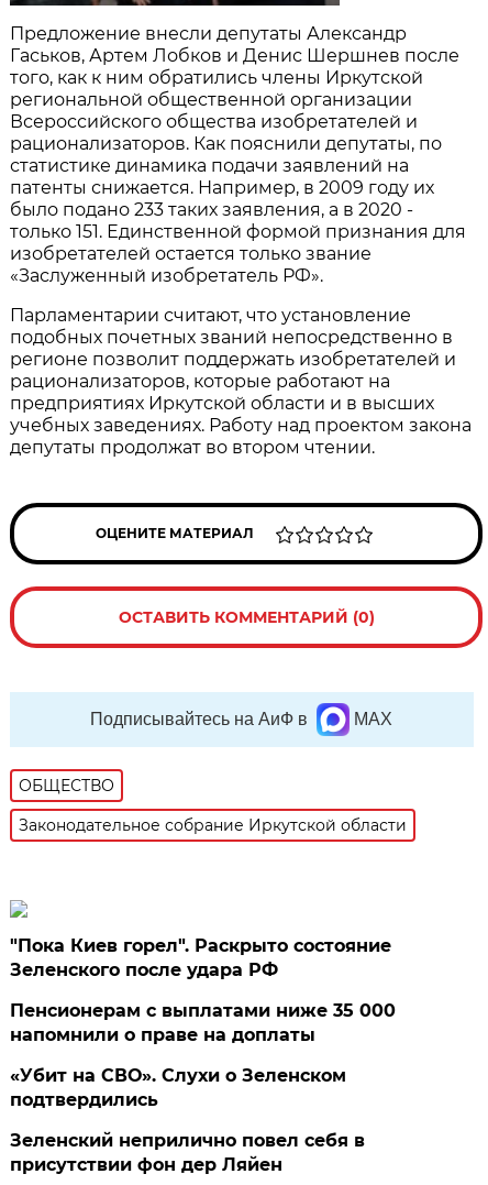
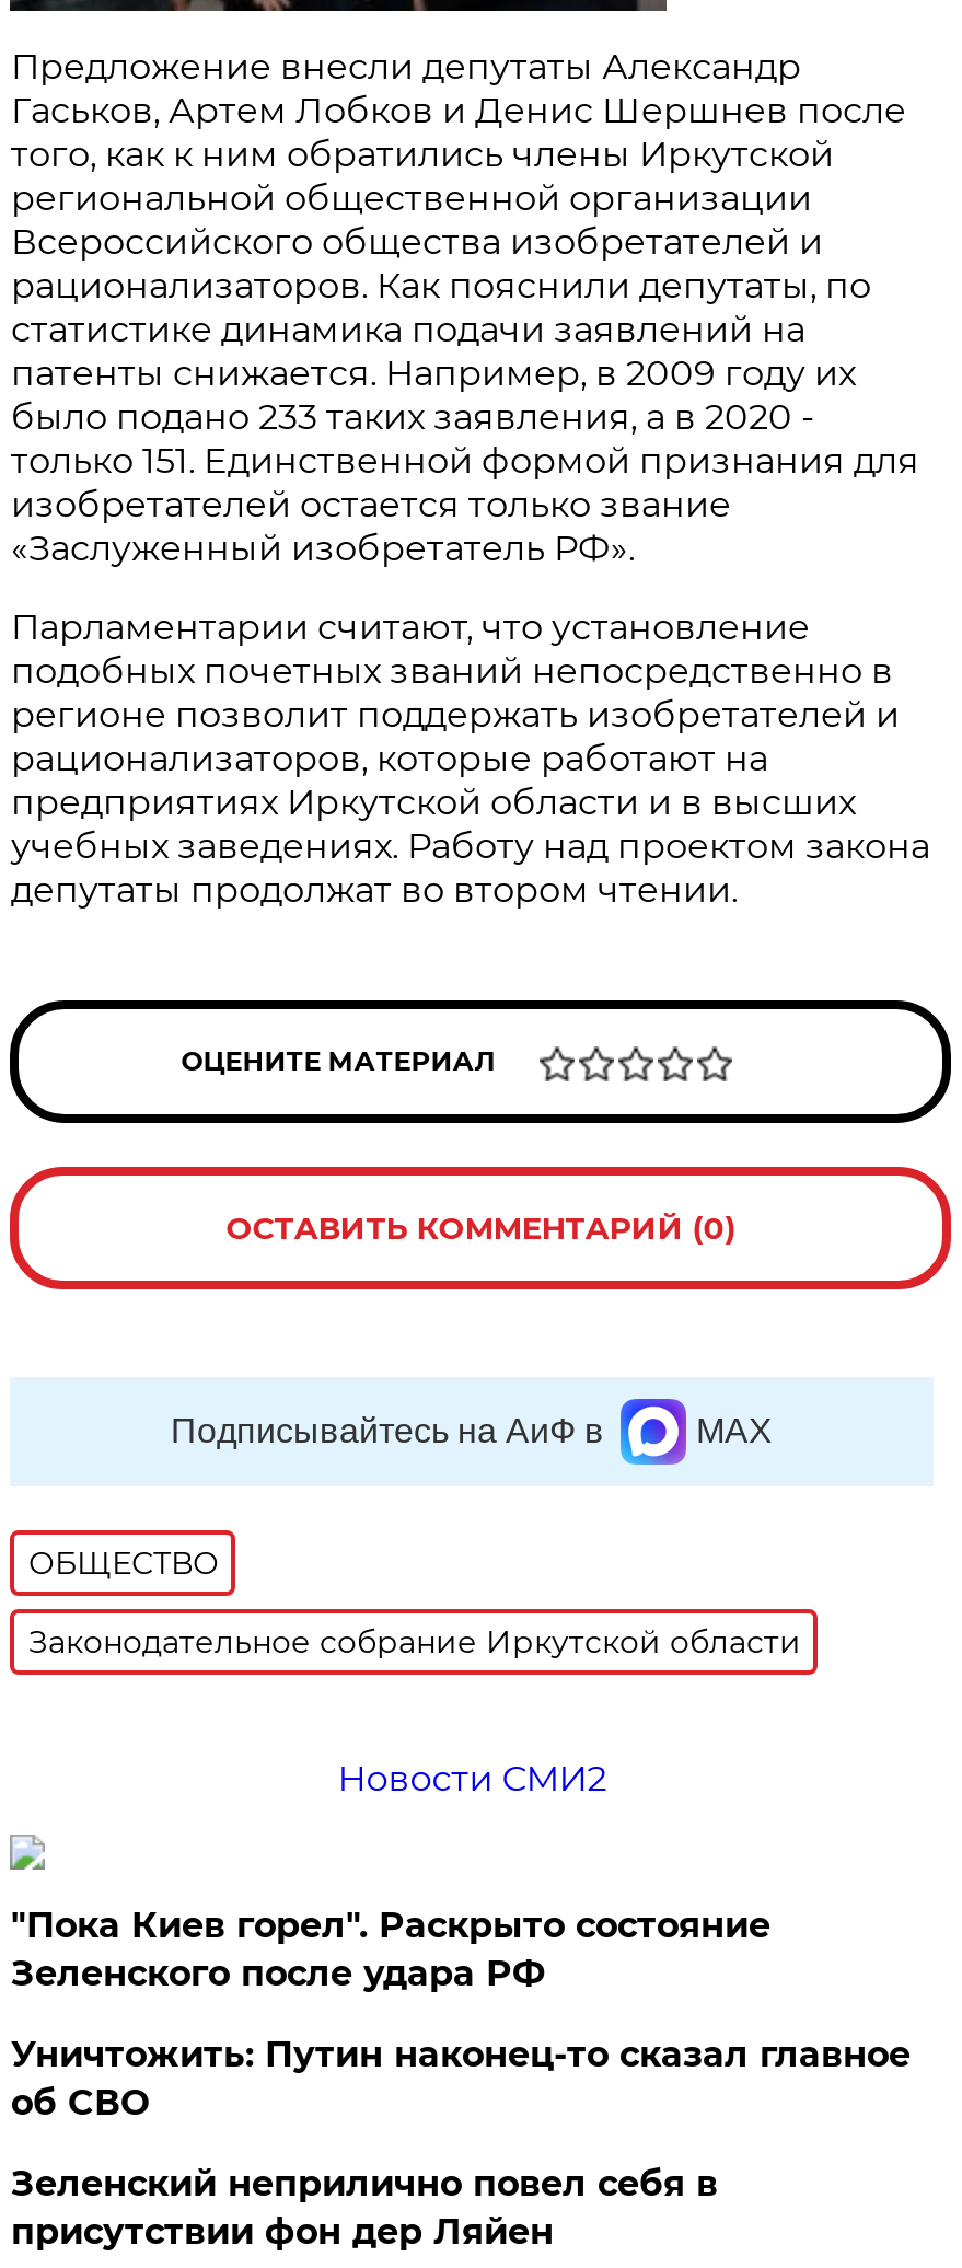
none -> [338,1759,607,1800] Новости СМИ2
moved [10,936,392,981] -> [11,1905,770,1995]: "Пока Киев горел". Раскрыто состояние | Зеленского после удара РФ
[10,1001,396,1111] Пенсионерам с выплатами ниже 35 000 | напомнили о праве на доплаты | «Убит на СВО». Слухи о Зеленском | подтвердились -> [11,2035,910,2124] Уничтожить: Путин наконец-то сказал главное | об СВО

